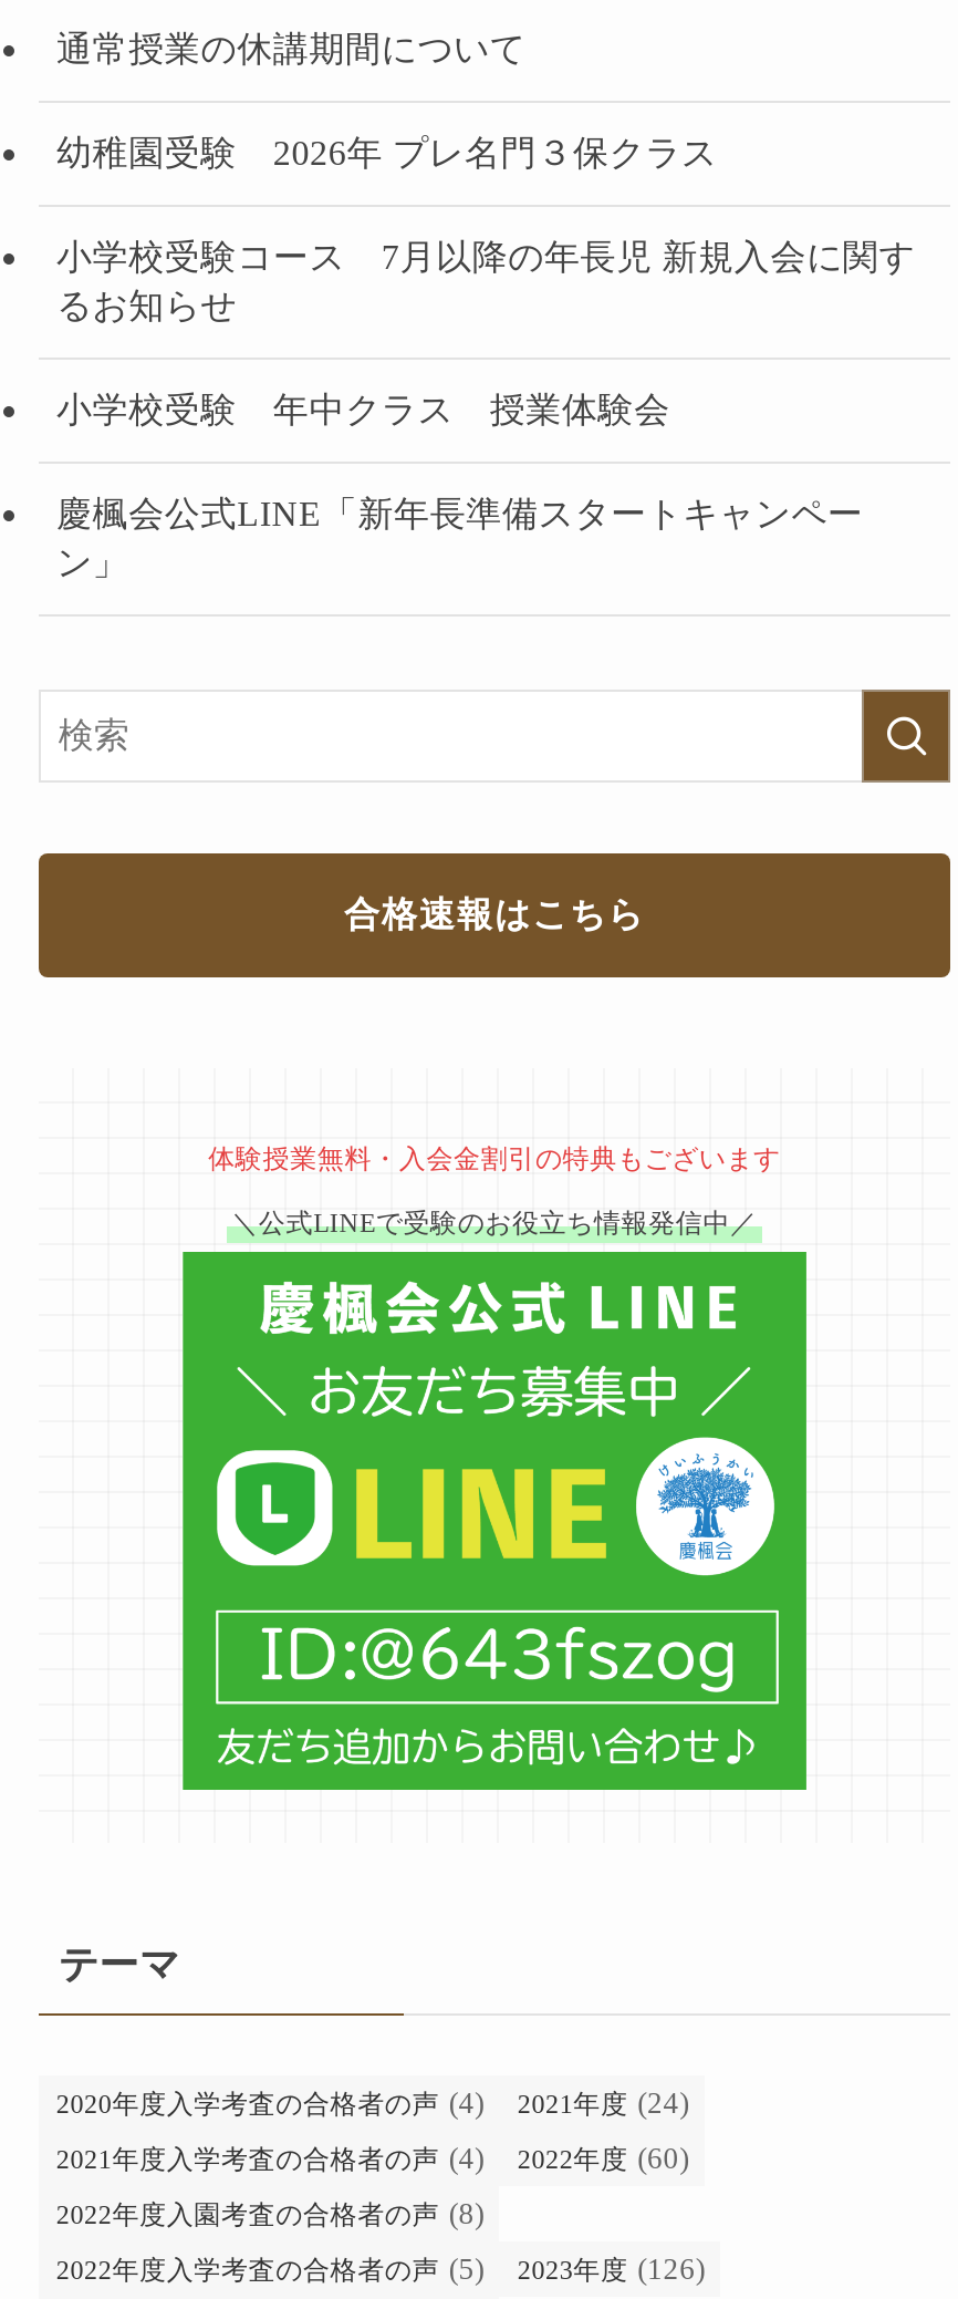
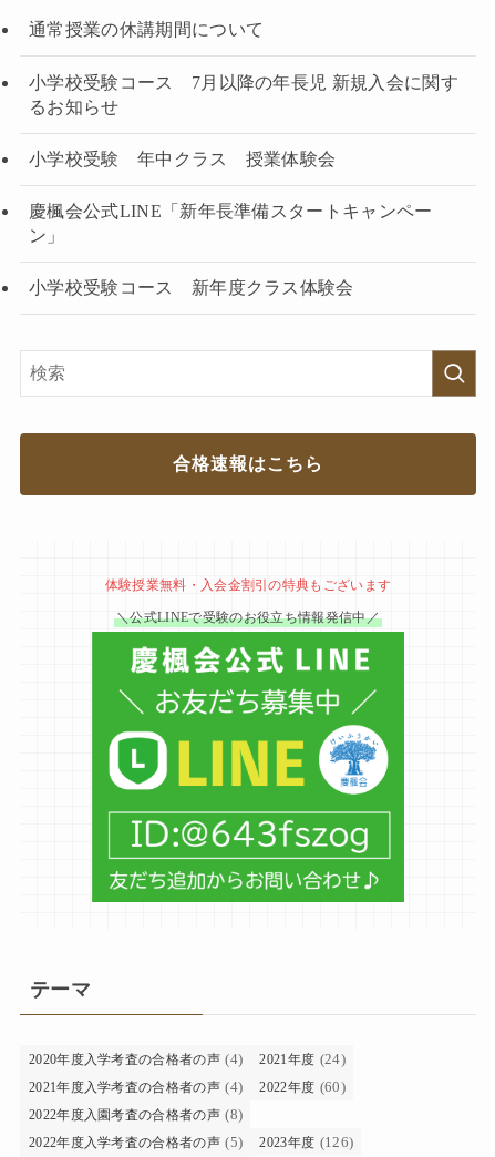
[56,133,718,170] 幼稚園受験 2026年 プレ名門３保クラス -> none
moved [56,237,915,581] -> [29,73,458,245]: 小学校受験コース 7月以降の年長児 新規入会に関す | るお知らせ | 小学校受験 年中クラス 授業体験会 | 慶楓会公式LINE「新年長準備スタートキャンペー | ン」
none -> [29,278,354,297] 小学校受験コース 新年度クラス体験会

